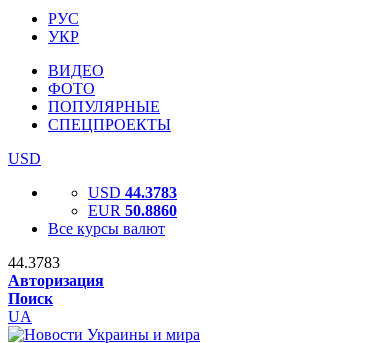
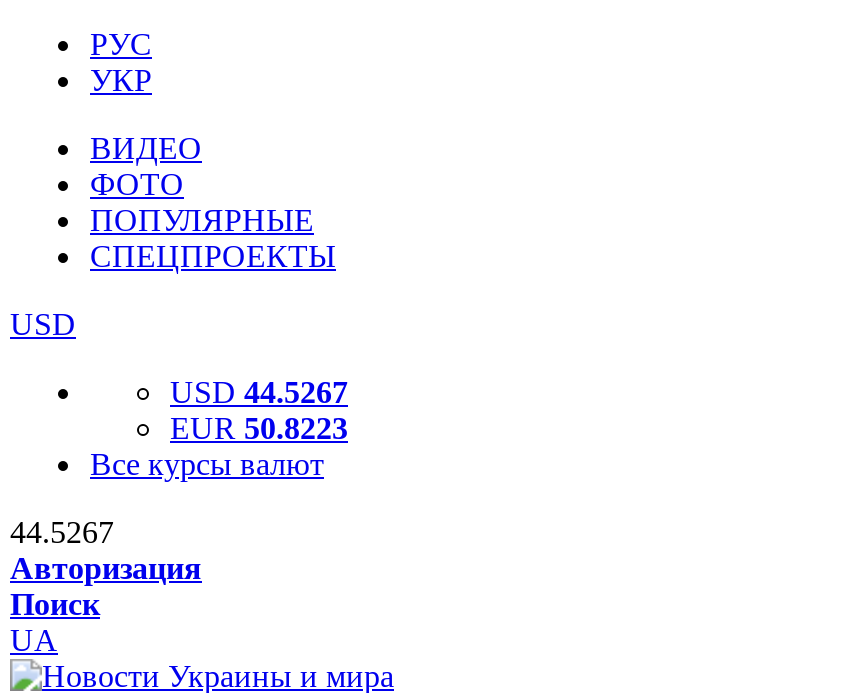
[88,184,177,201] USD 44.3783 -> [170,375,348,409] USD 44.5267
[88,202,177,219] EUR 50.8860 -> [170,411,348,445] EUR 50.8223
[8,254,60,271] 44.3783 -> [10,515,114,549] 44.5267

